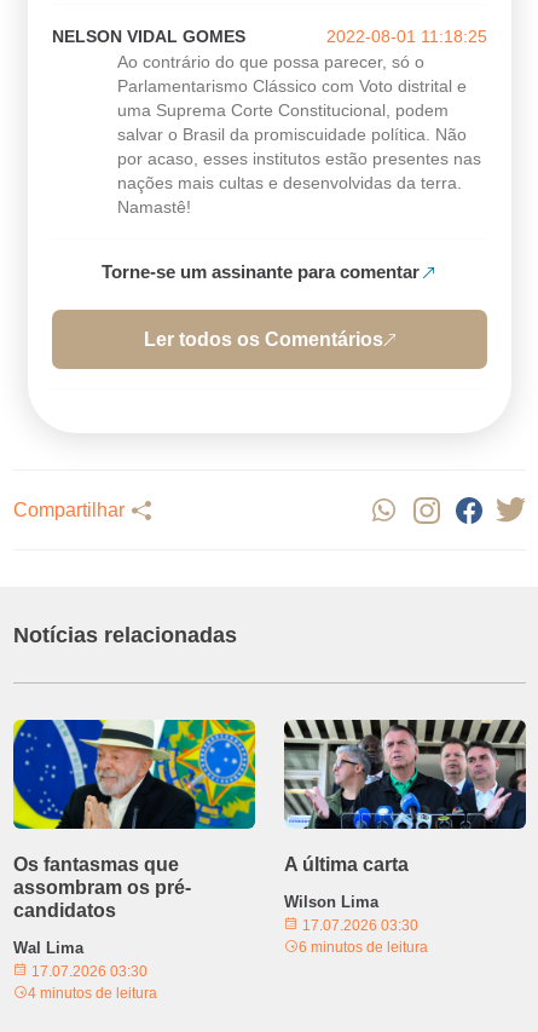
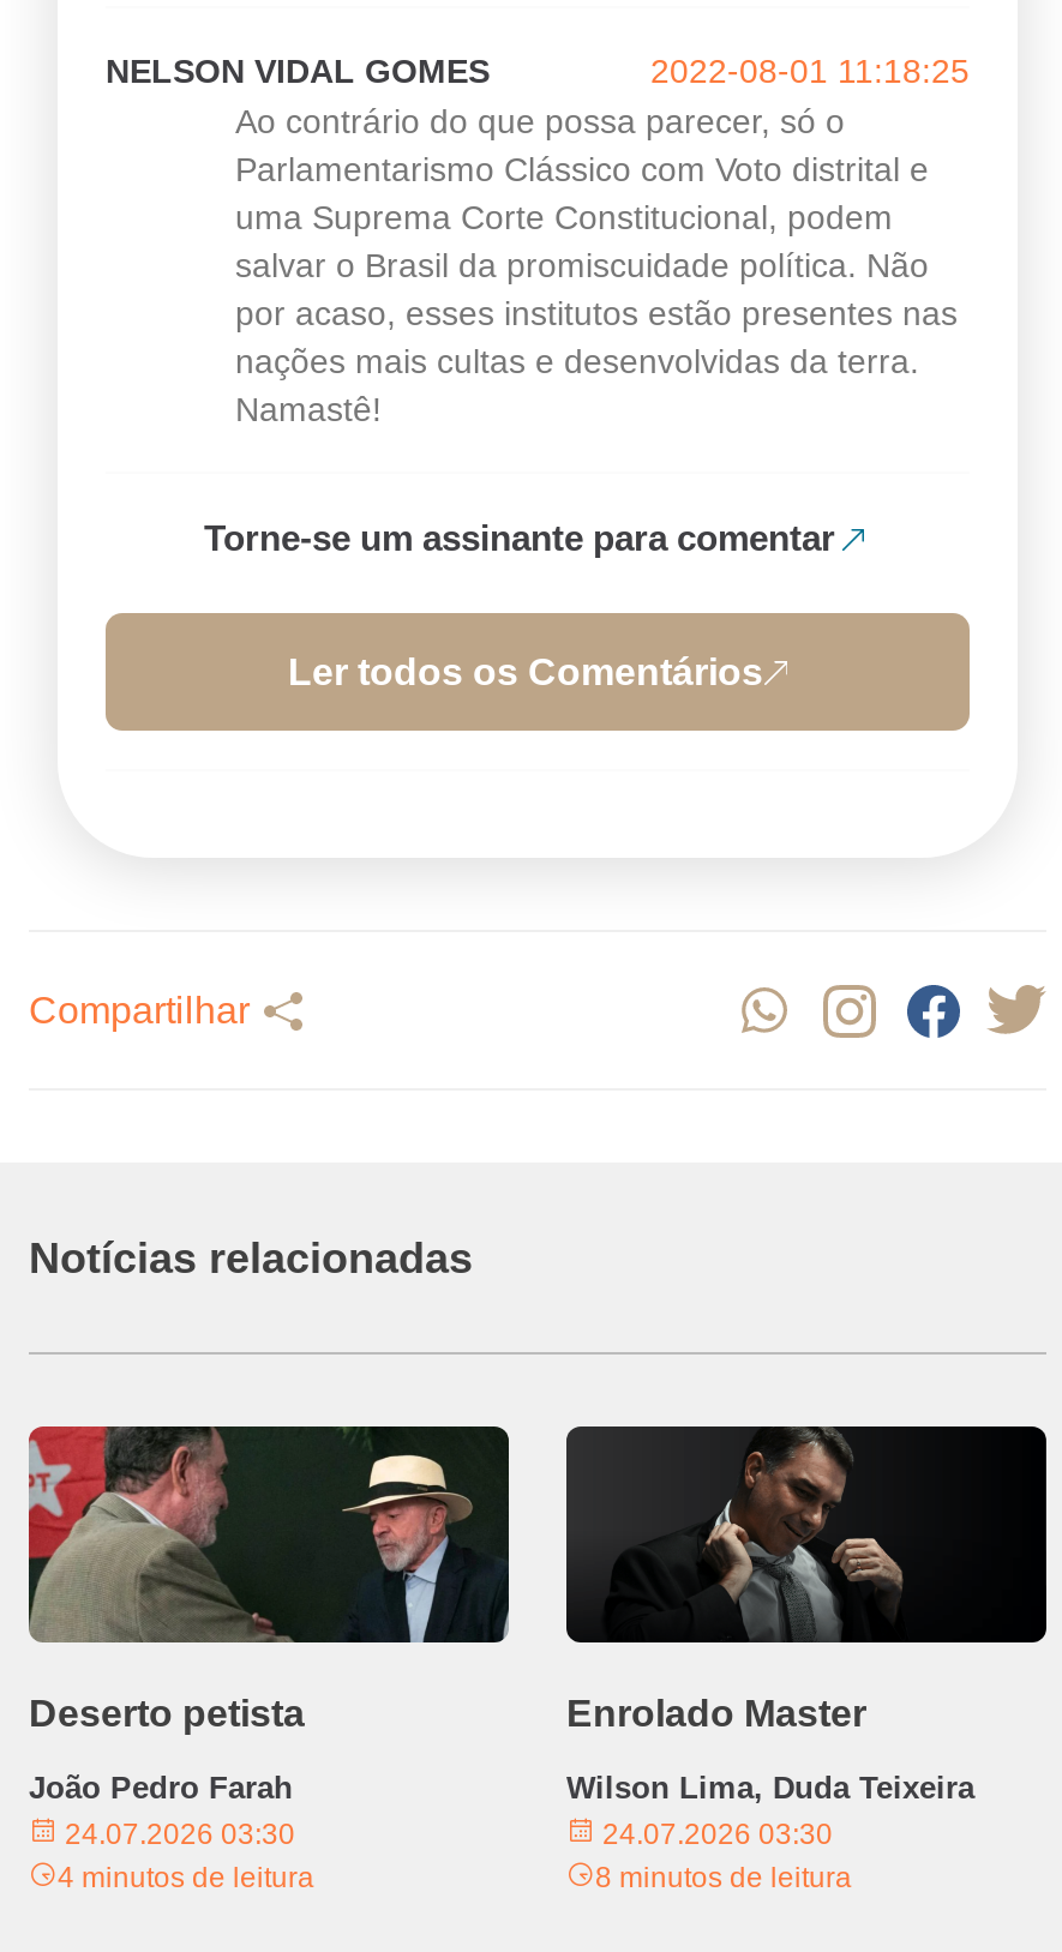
[12,719,256,921] [image] | Os fantasmas que | assombram os pré- | candidatos -> [26,1424,511,1735] [image] | Deserto petista
[284,720,527,875] [image] | A última carta -> [566,1424,1046,1735] [image] | Enrolado Master
[284,893,428,956] Wilson Lima | 17.07.2026 03:30 | 6 minutos de leitura -> [566,1771,974,1895] Wilson Lima, Duda Teixeira | 24.07.2026 03:30 | 8 minutos de leitura
[13,939,147,980] Wal Lima | 17.07.2026 03:30 -> [29,1771,295,1852] João Pedro Farah | 24.07.2026 03:30

